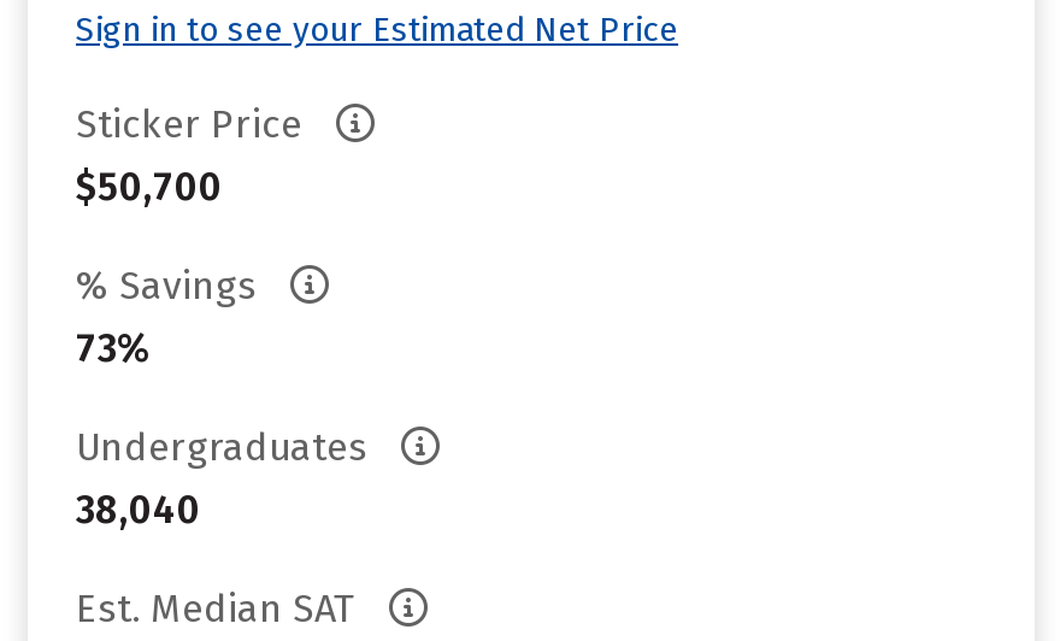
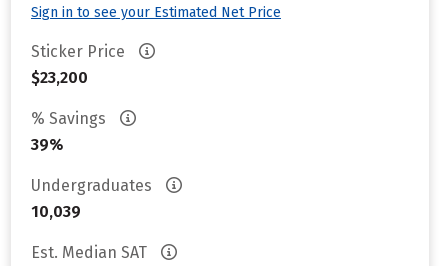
[76,164,223,210] $50,700 -> [31,68,88,87] $23,200
[76,325,151,371] 73% -> [31,135,63,154] 39%
[76,487,201,533] 38,040 -> [31,202,81,221] 10,039

